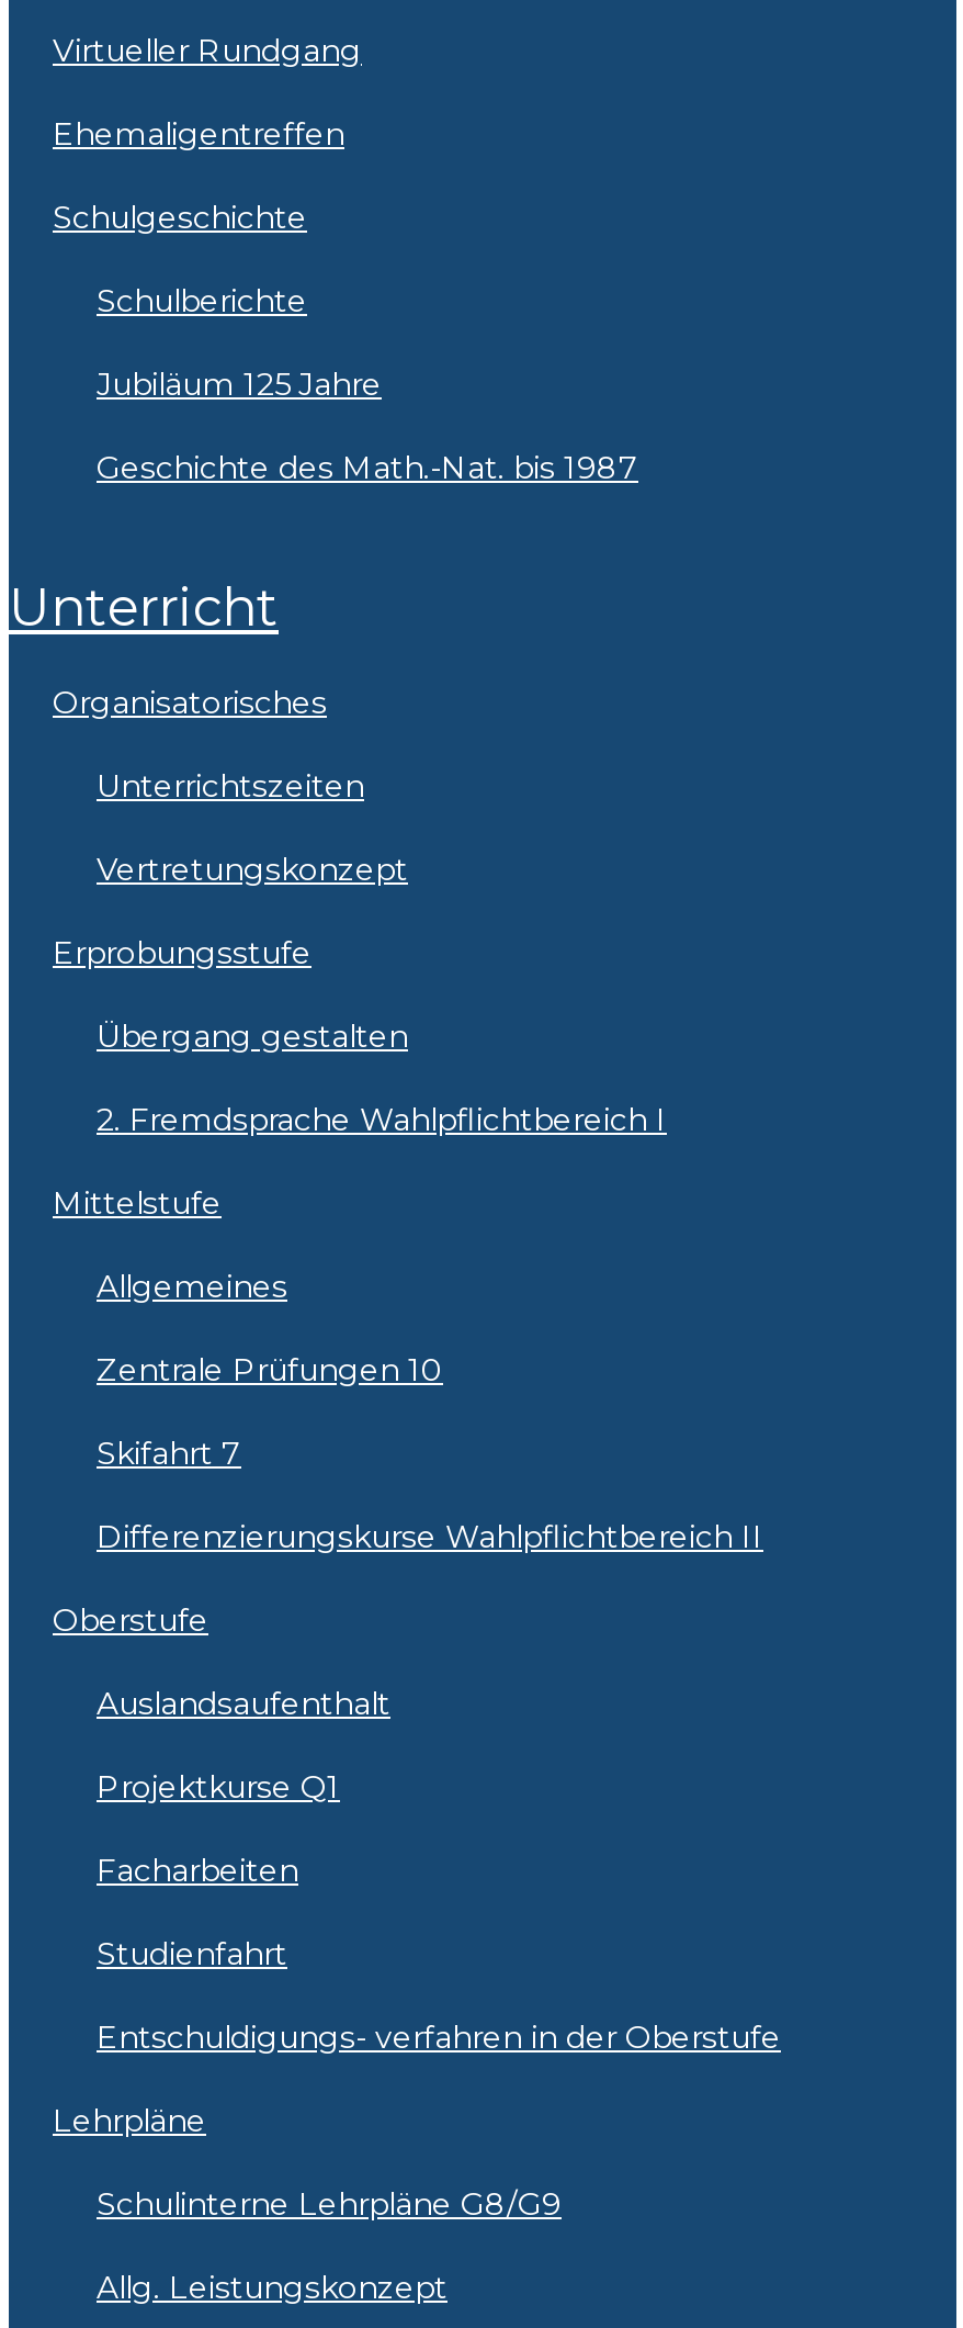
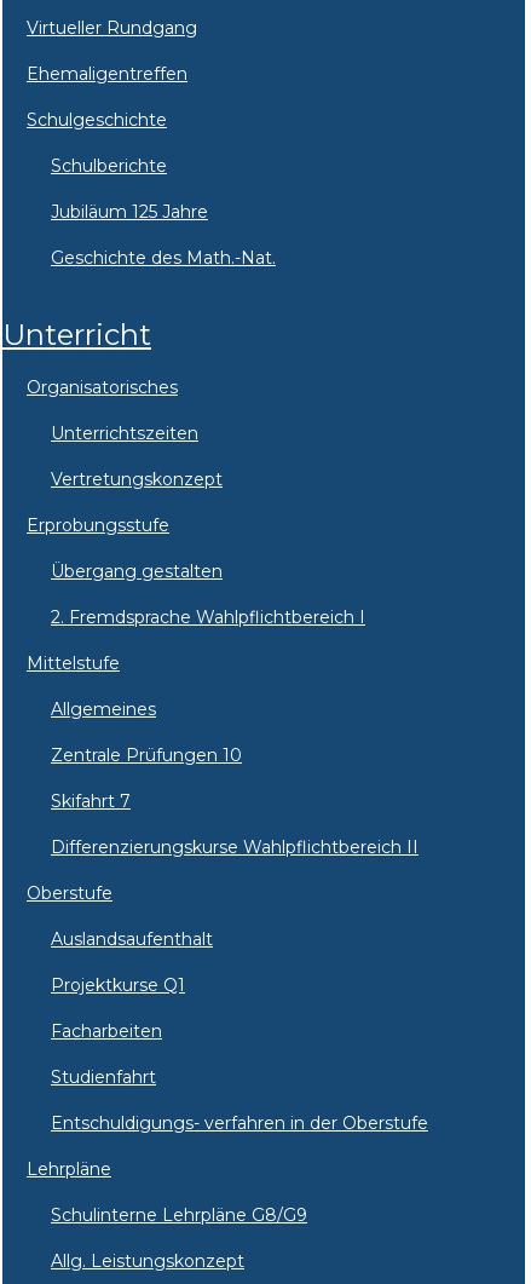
[121,448,638,487] Geschichte des Math.-Nat. bis 1987 -> [64,247,276,269] Geschichte des Math.-Nat.

